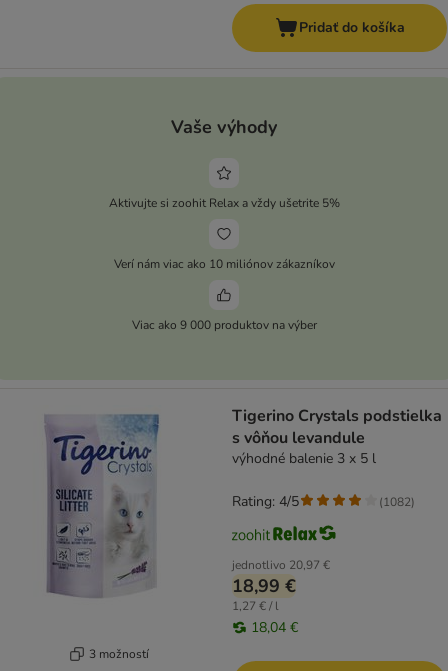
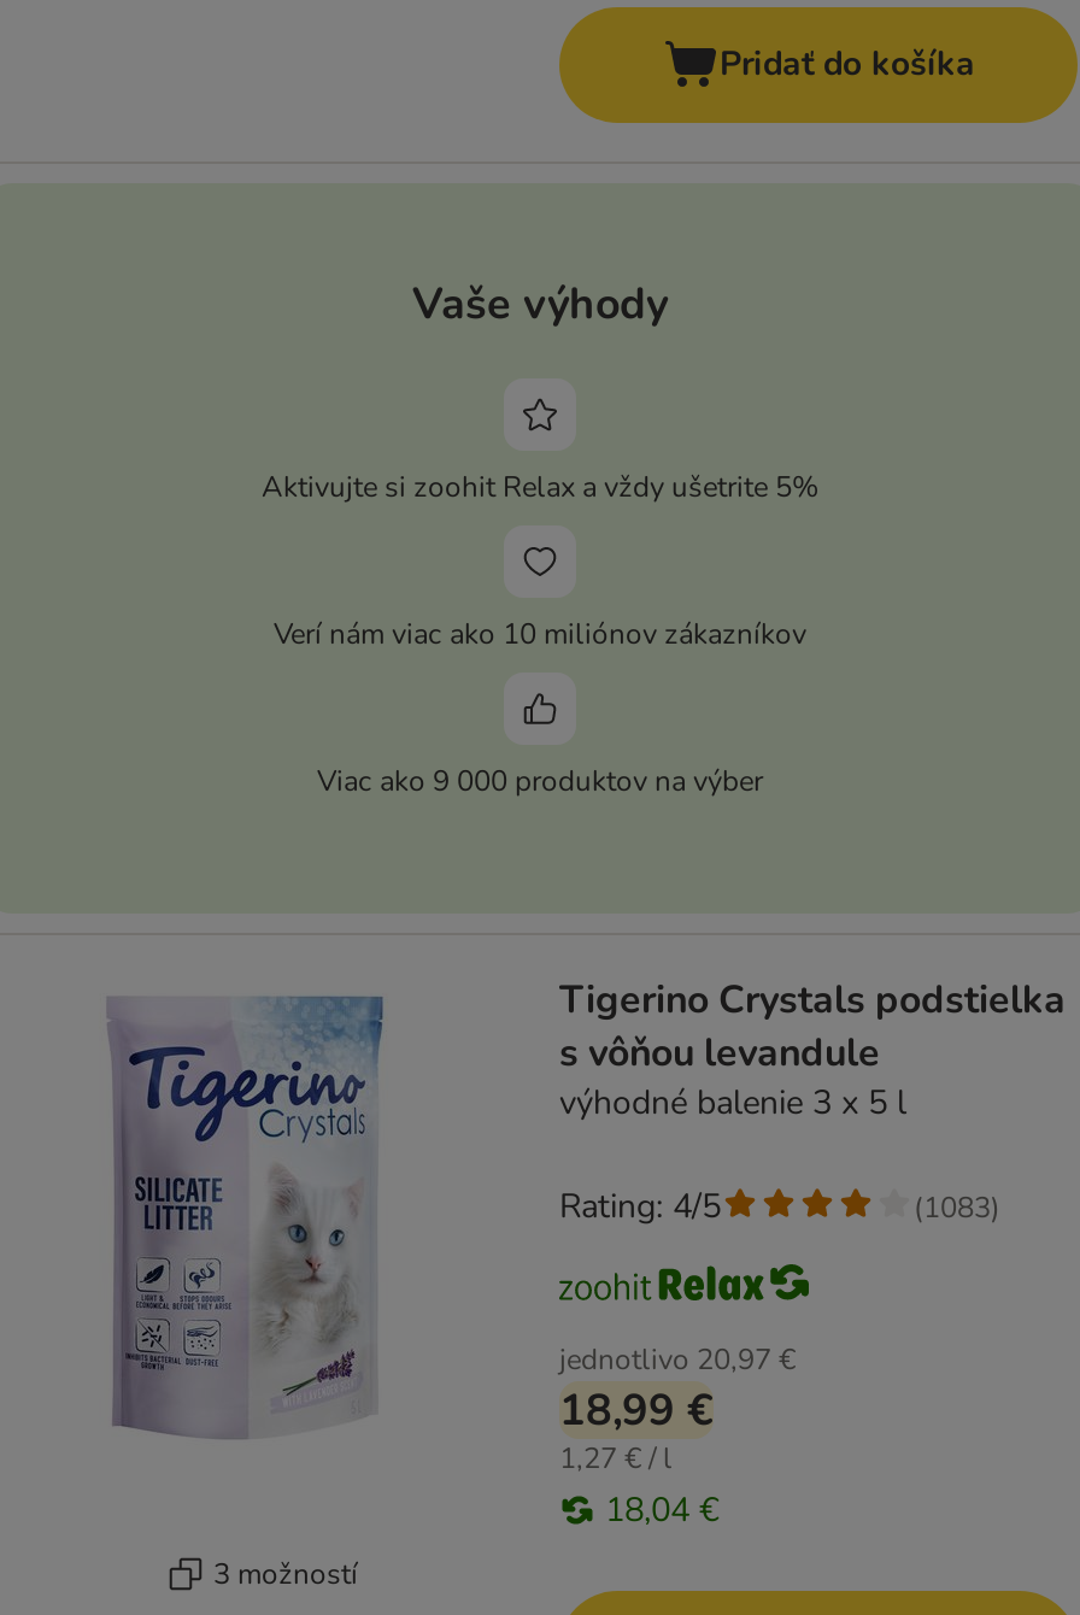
[379,494,415,510] (1082) -> [914,1187,1000,1226] (1083)

